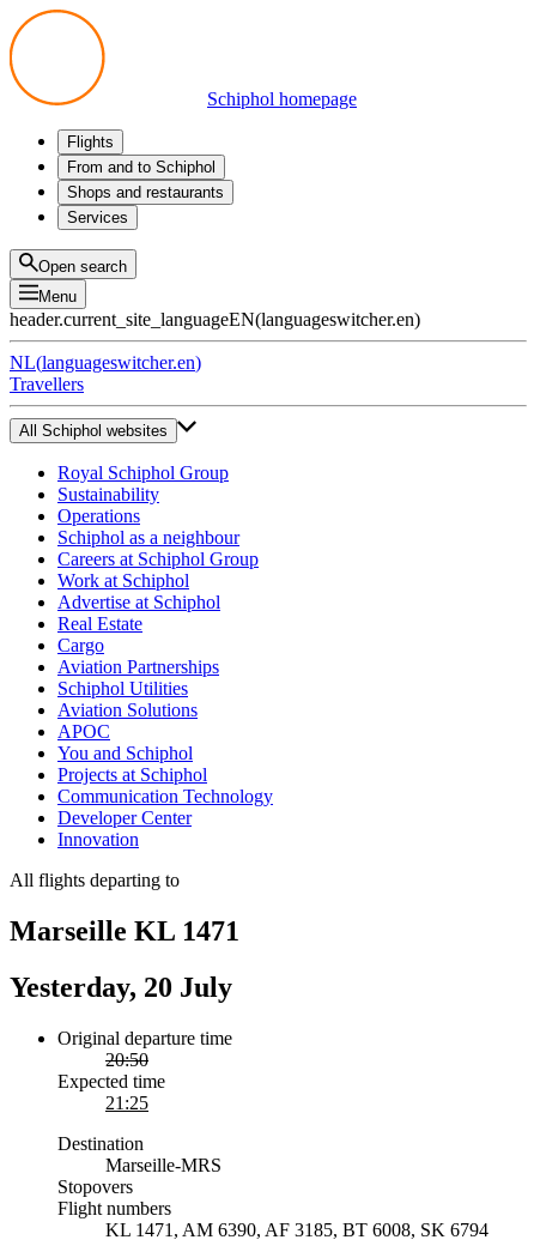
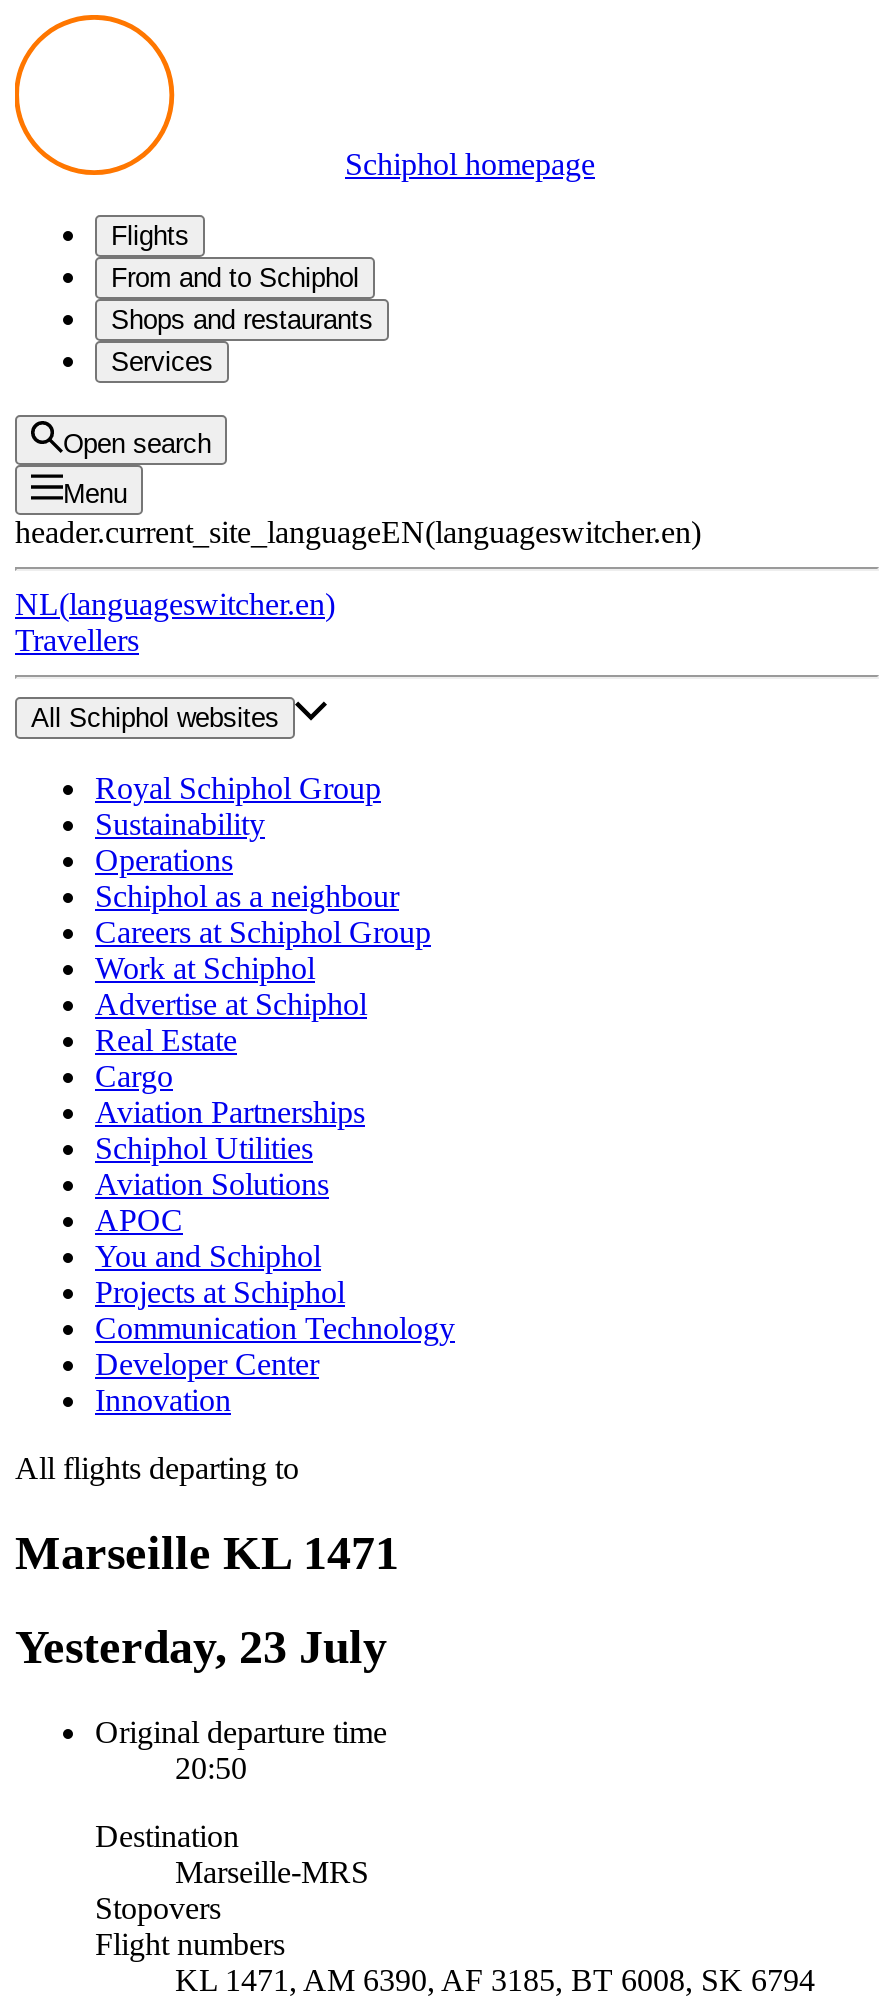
[10,971,232,1003] Yesterday, 20 July -> [15,1621,387,1673] Yesterday, 23 July
[57,1071,165,1113] Expected time | 21:25 -> none

